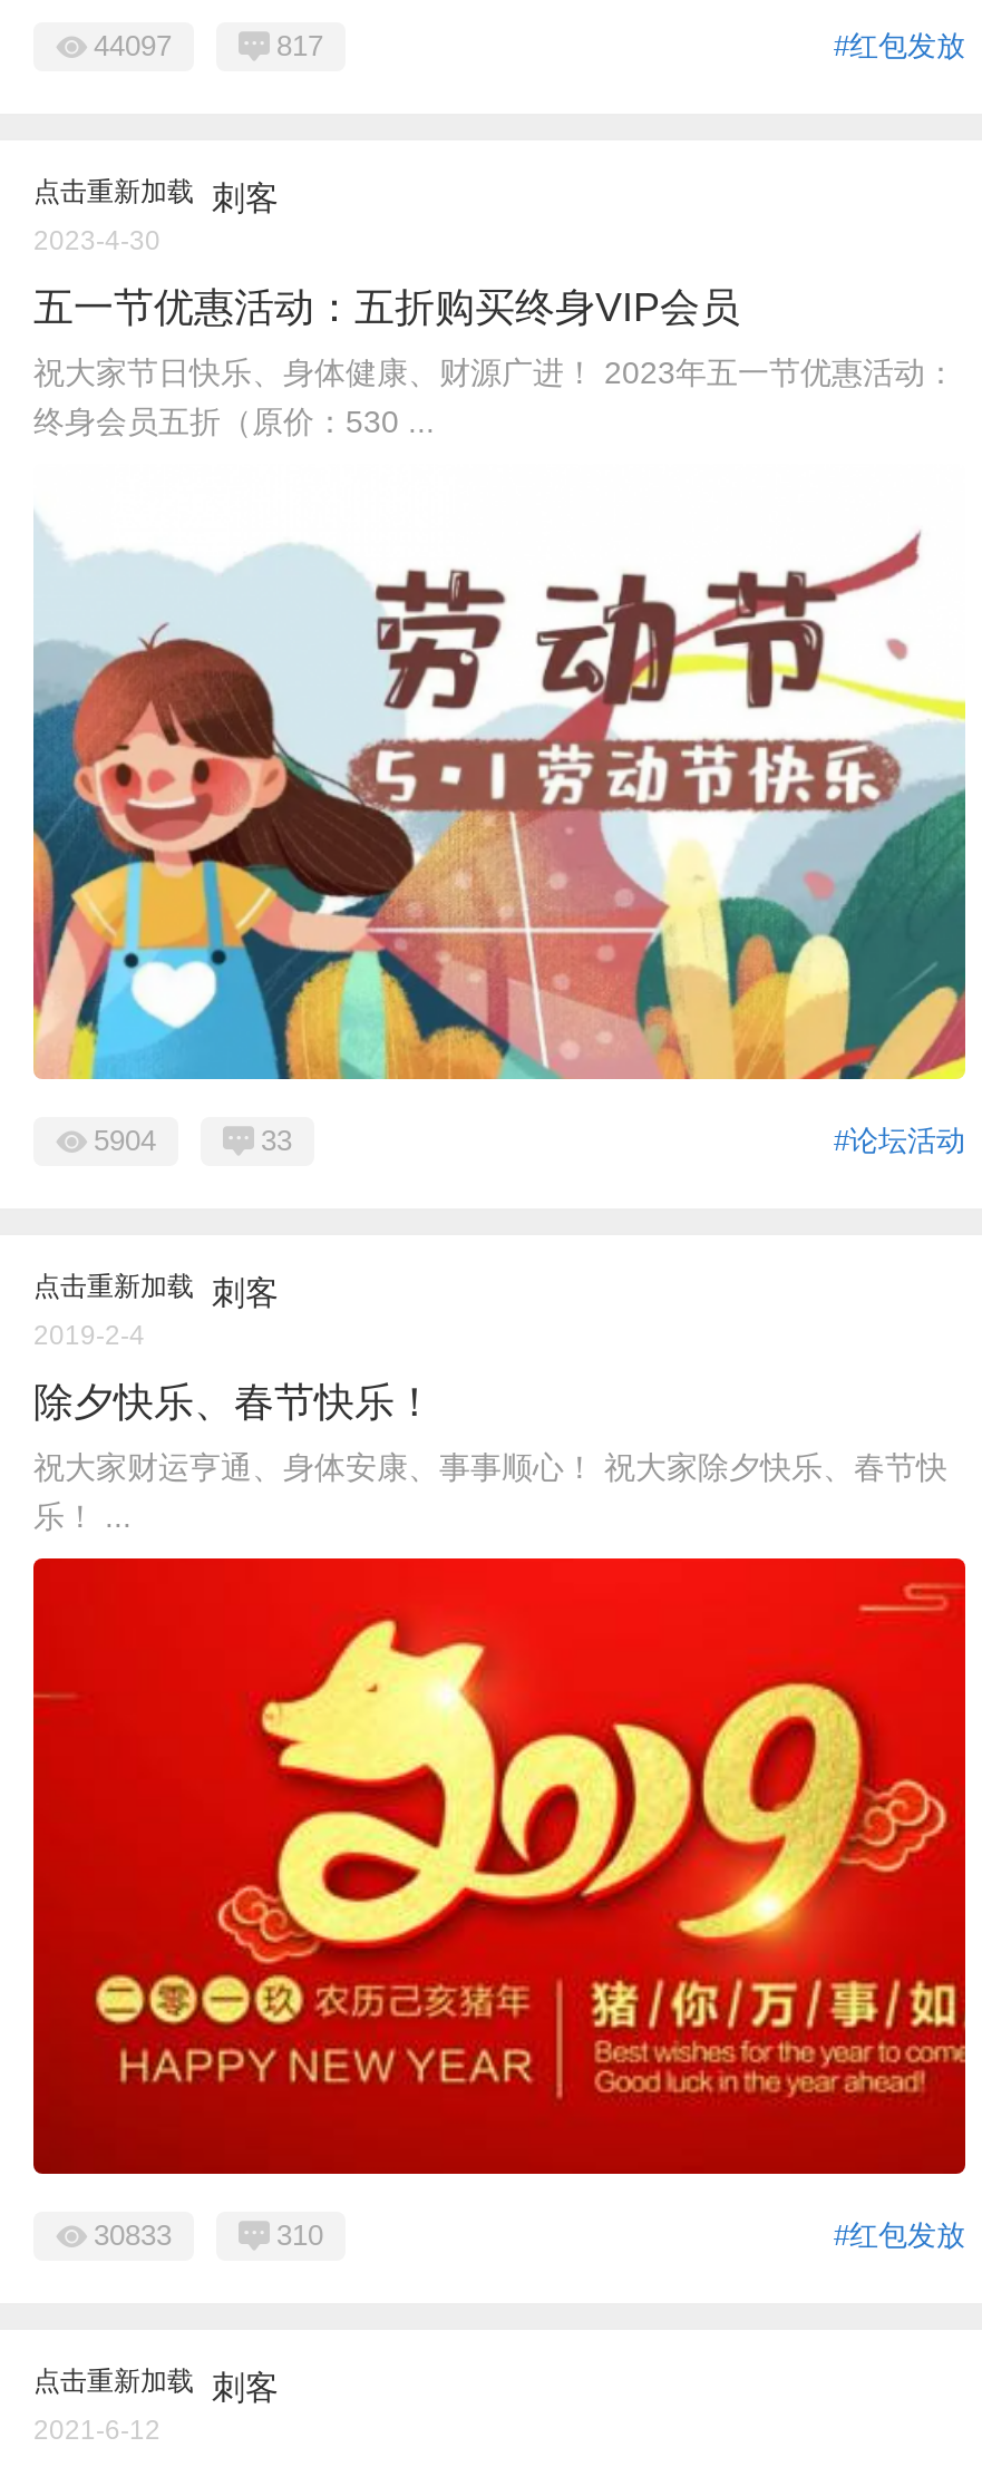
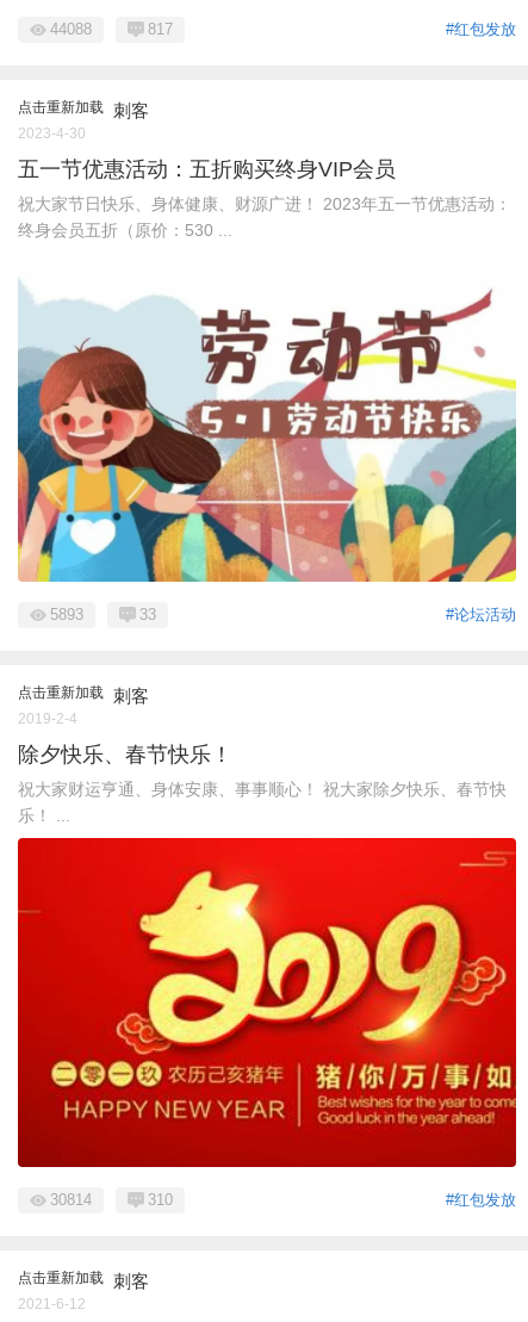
[94,29,172,62] 44097 -> [50,20,92,38] 44088
[94,1123,156,1157] 5904 -> [50,605,83,623] 5893
[94,2218,172,2251] 30833 -> [50,1191,92,1209] 30814

